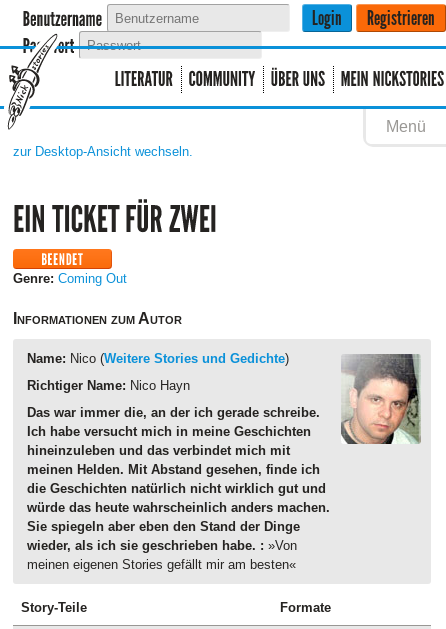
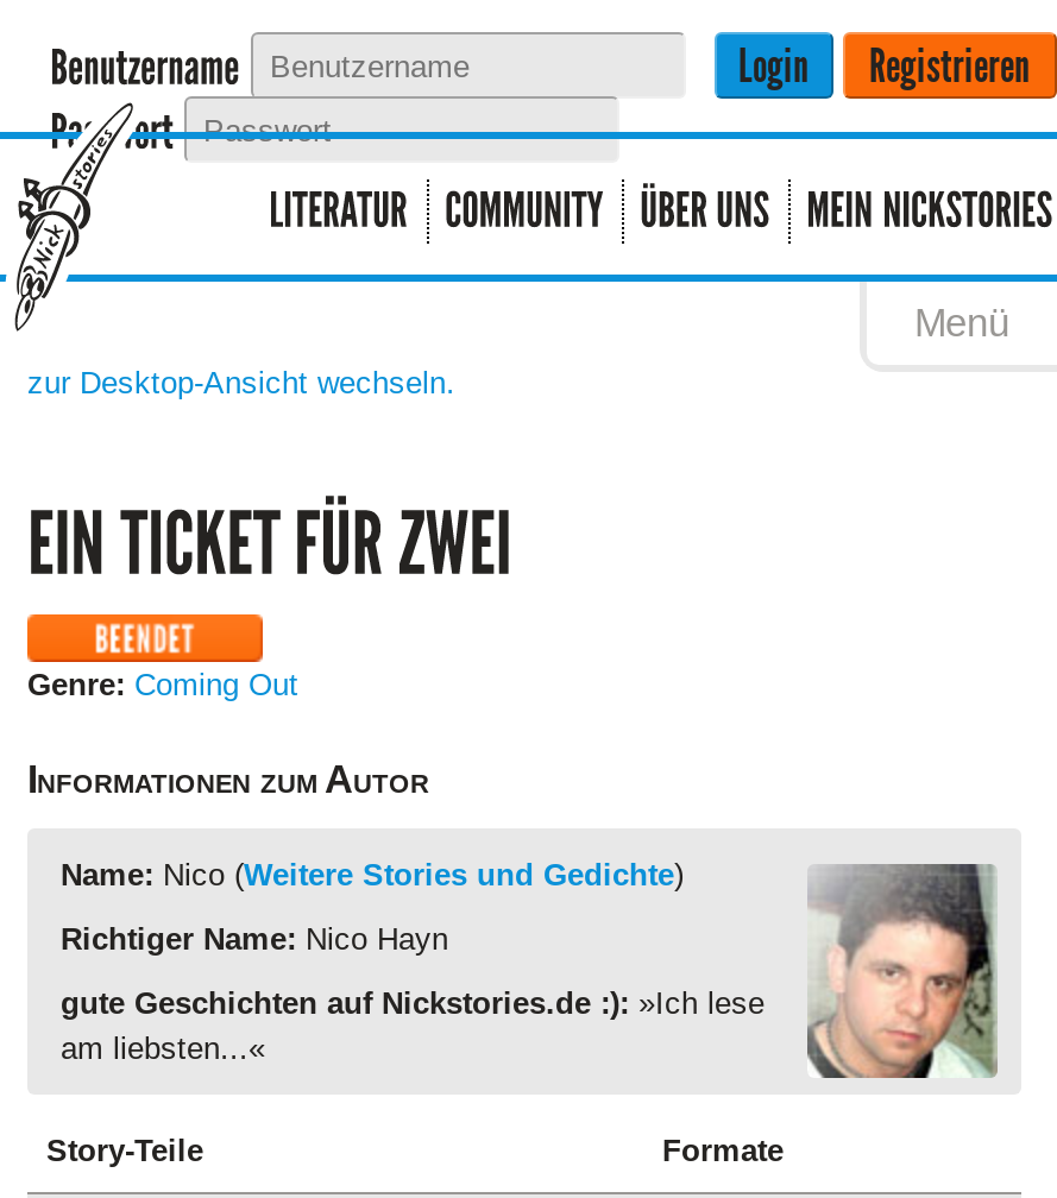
[27,405,330,572] Das war immer die, an der ich gerade schreibe. | Ich habe versucht mich in meine Geschichten | hineinzuleben und das verbindet mich mit | meinen Helden. Mit Abstand gesehen, finde ich | die Geschichten natürlich nicht wirklich gut und | würde das heute wahrscheinlich anders machen. | Sie spiegeln aber eben den Stand der Dinge | wieder, als ich sie geschrieben habe. :»Von | meinen eigenen Stories gefällt mir am besten« -> [61,985,765,1066] gute Geschichten auf Nickstories.de :):»Ich lese | am liebsten...«

